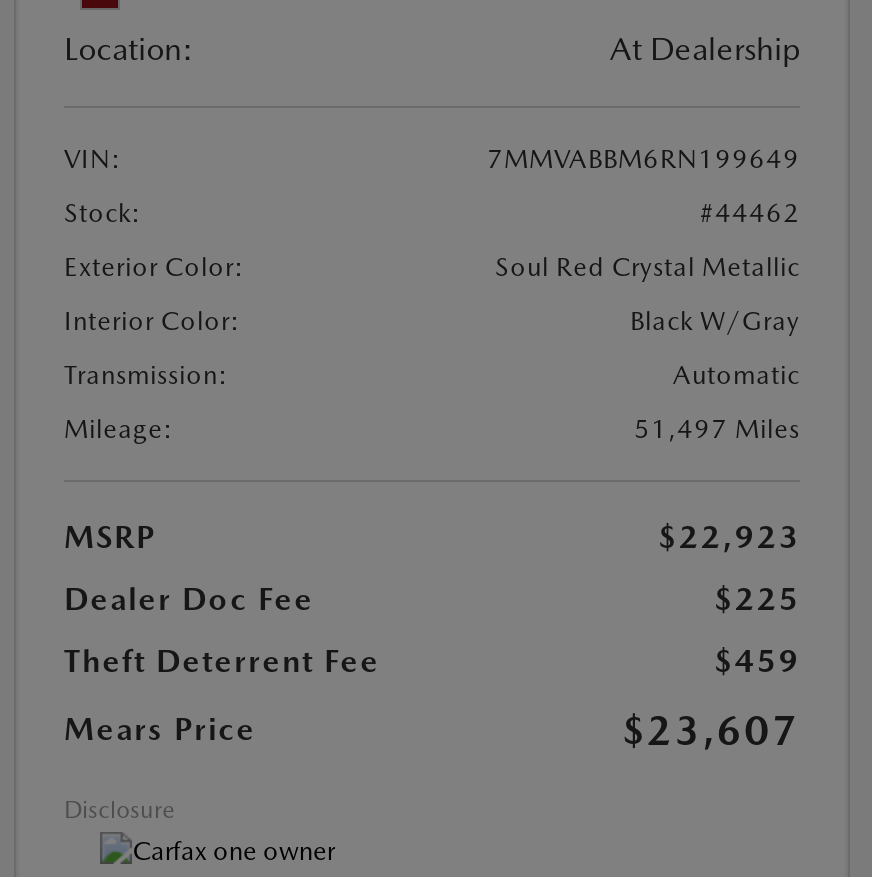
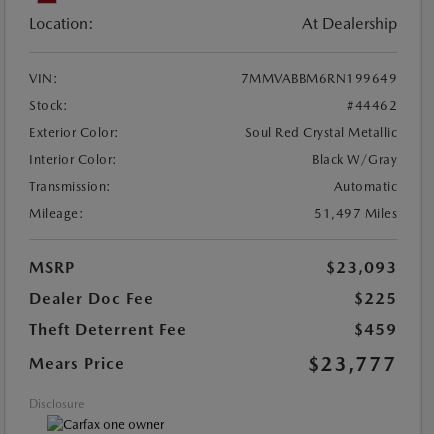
[658,519,800,557] $22,923 -> [326,258,397,277] $23,093
[622,707,800,755] $23,607 -> [308,352,397,376] $23,777

